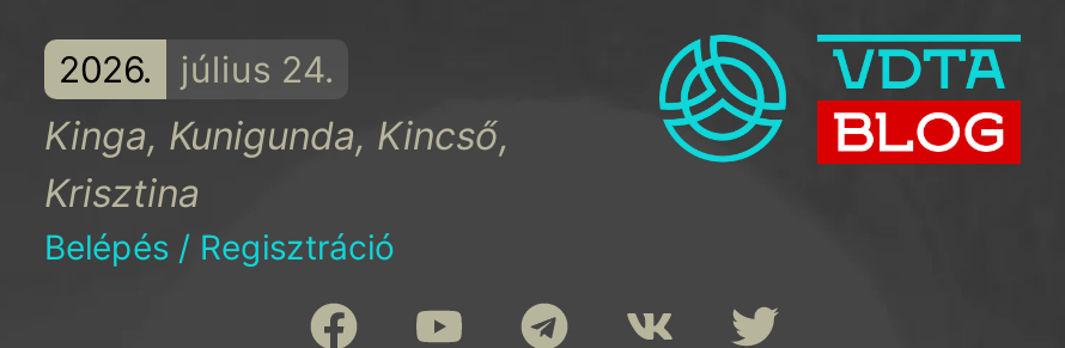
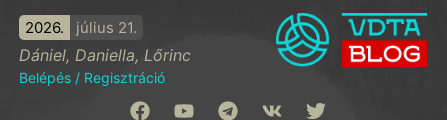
[44,47,509,216] július 24. | Kinga, Kunigunda, Kincső, | Krisztina -> [19,18,191,65] július 21. | Dániel, Daniella, Lőrinc

